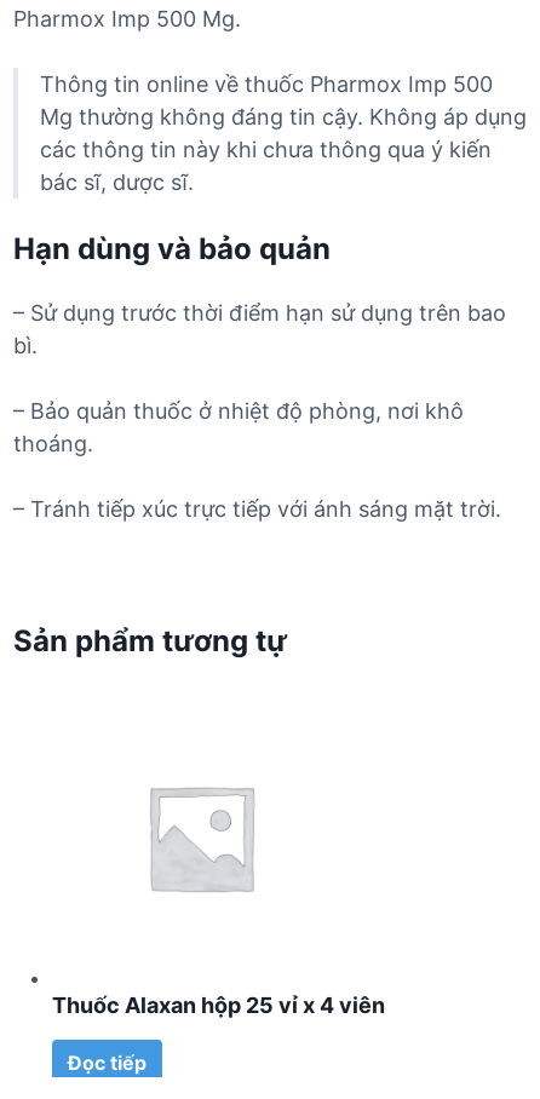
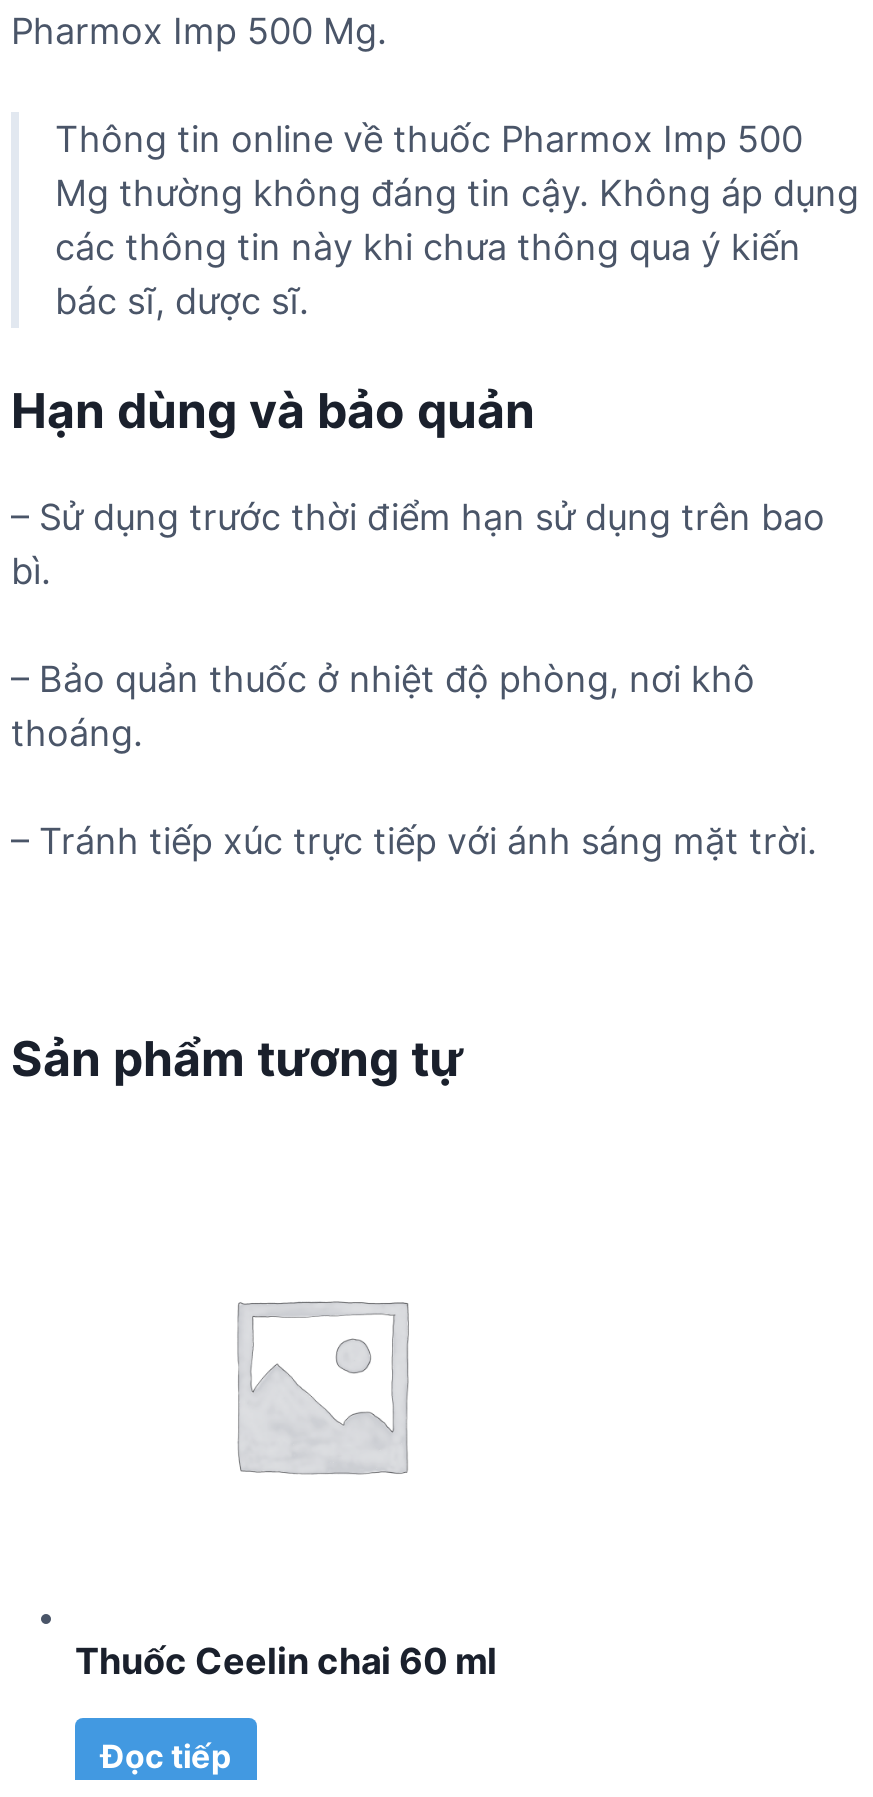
[52,993,385,1018] Thuốc Alaxan hộp 25 vỉ x 4 viên -> [75,1640,497,1682] Thuốc Ceelin chai 60 ml

